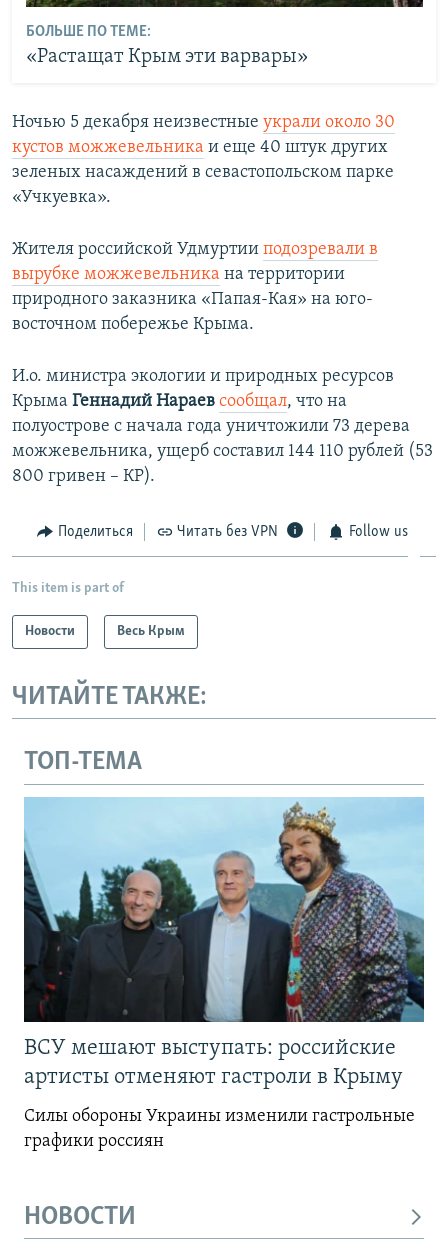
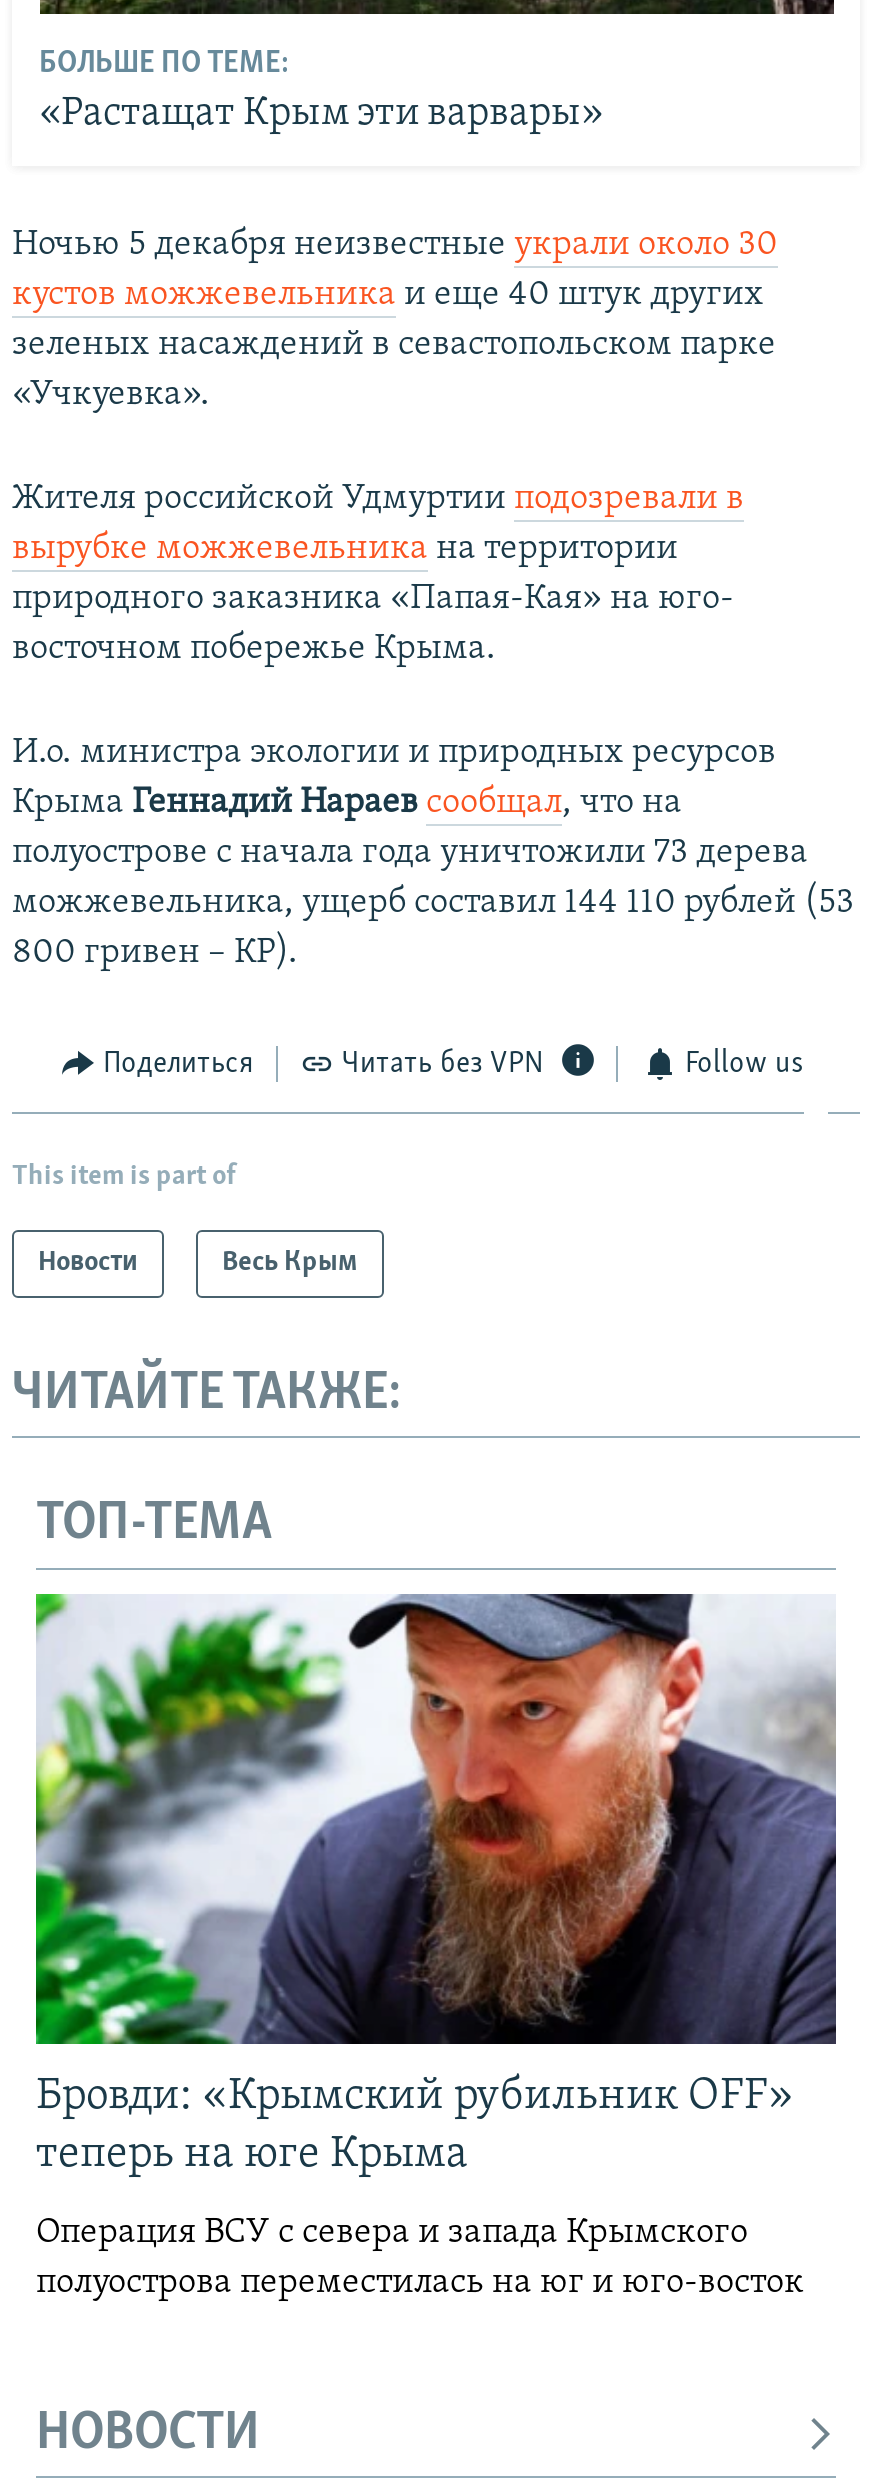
[23,797,425,1089] [image] | ВСУ мешают выступать: российские | артисты отменяют гастроли в Крыму -> [34,1592,838,2177] [image] | Бровди: «Крымский рубильник OFF» | теперь на юге Крыма
[24,1107,415,1151] Силы обороны Украины изменили гастрольные | графики россиян -> [36,2213,804,2301] Операция ВСУ с севера и запада Крымского | полуострова переместилась на юг и юго-восток

